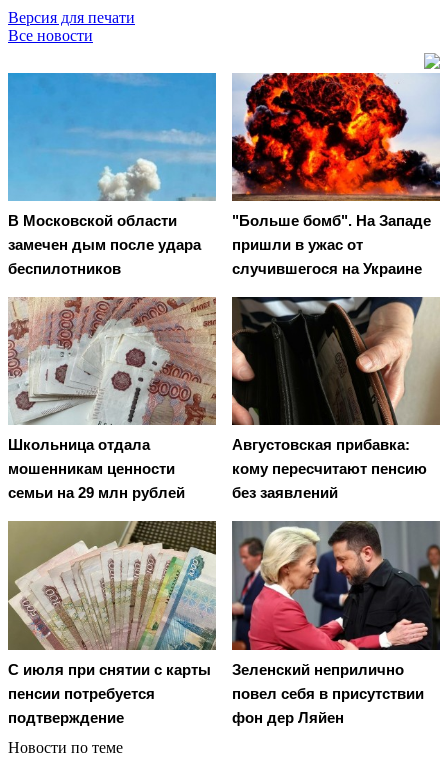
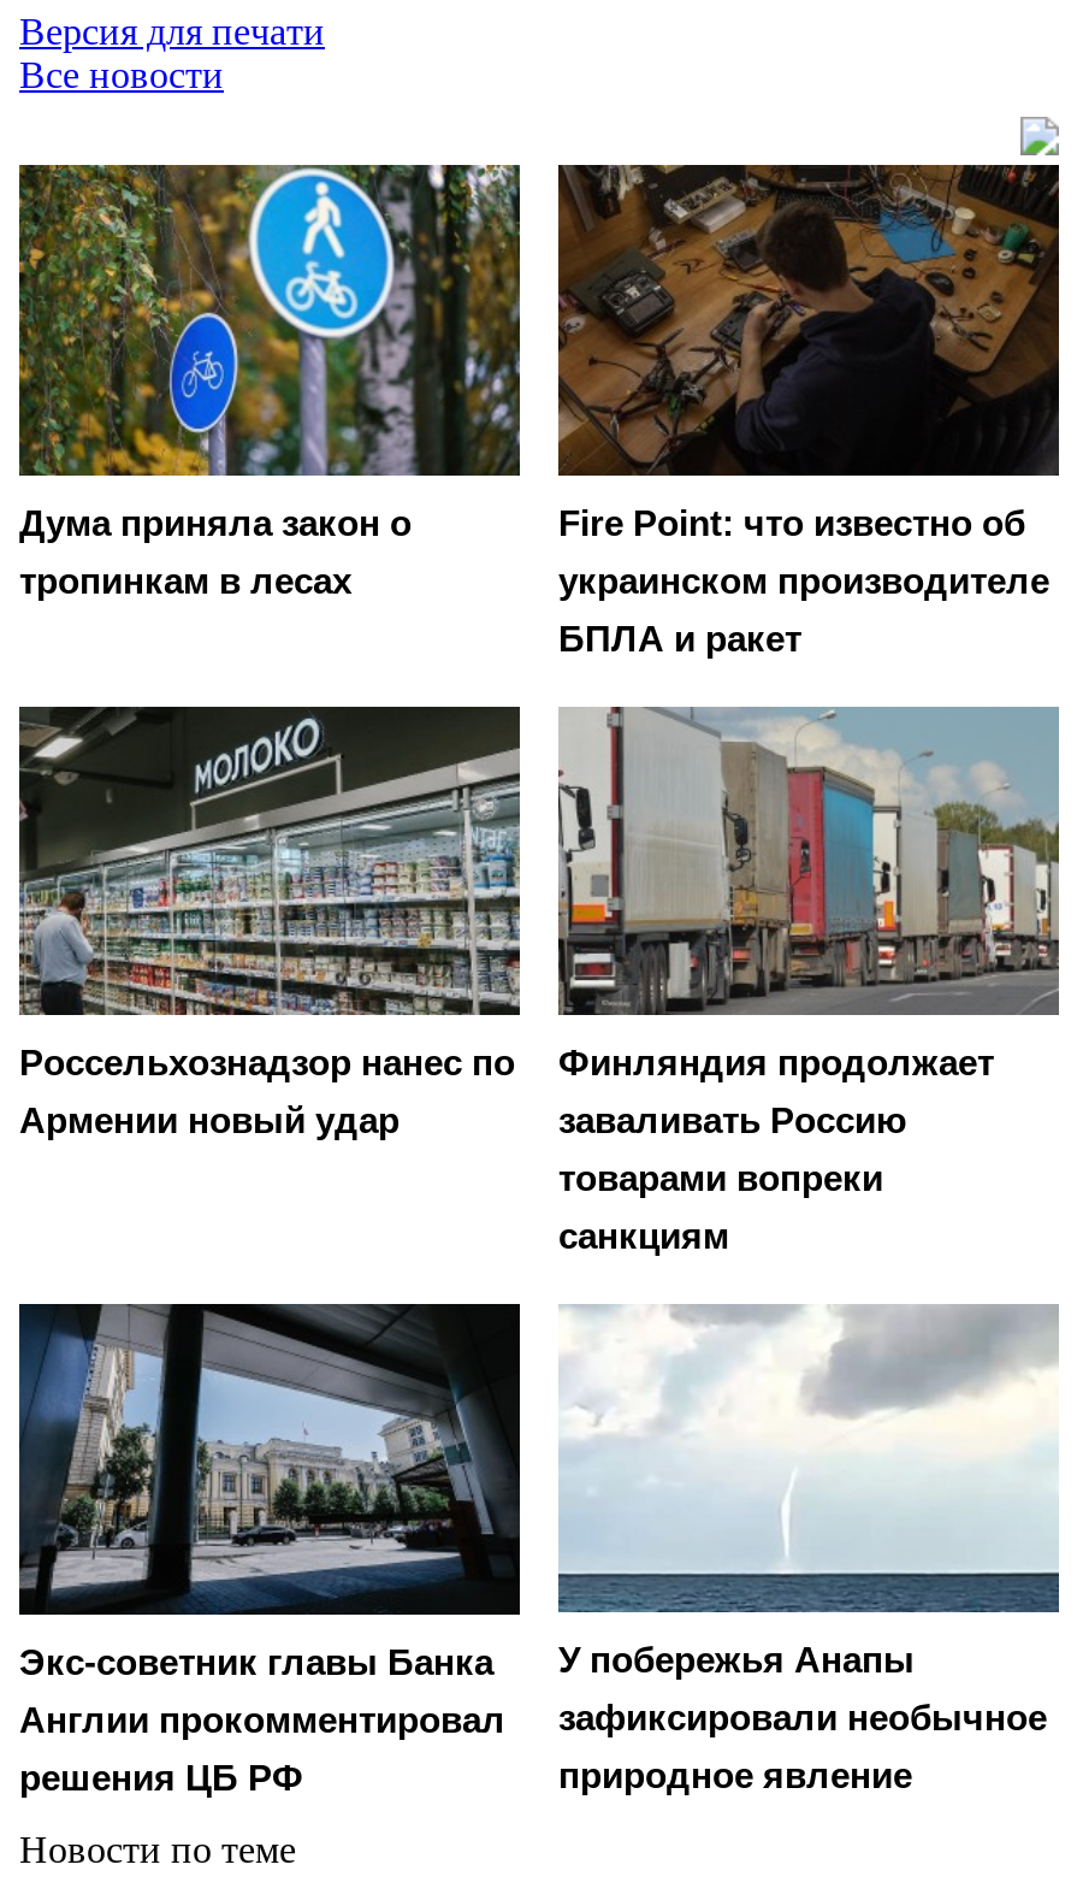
[7,72,217,277] [image] | В Московской области | замечен дым после удара | беспилотников -> [17,163,522,600] [image] | Дума приняла закон о | тропинкам в лесах
[231,72,440,277] [image] | "Больше бомб". На Западе | пришли в ужас от | случившегося на Украине -> [556,163,1061,657] [image] | Fire Point: что известно об | украинском производителе | БПЛА и ракет
[7,296,216,501] [image] | Школьница отдала | мошенникам ценности | семьи на 29 млн рублей -> [17,704,522,1141] [image] | Россельхознадзор нанес по | Армении новый удар
[232,296,440,501] [image] | Августовская прибавка: | кому пересчитают пенсию | без заявлений -> [558,709,1059,1256] [image] | Финляндия продолжает | заваливать Россию | товарами вопреки | санкциям
[7,520,217,726] [image] | С июля при снятии с карты | пенсии потребуется | подтверждение -> [17,1304,522,1797] [image] | Экс-советник главы Банка | Англии прокомментировал | решения ЦБ РФ
[231,520,441,726] [image] | Зеленский неприлично | повел cебя в присутствии | фон дер Ляйен -> [558,1304,1059,1796] [image] | У побережья Анапы | зафиксировали необычное | природное явление

